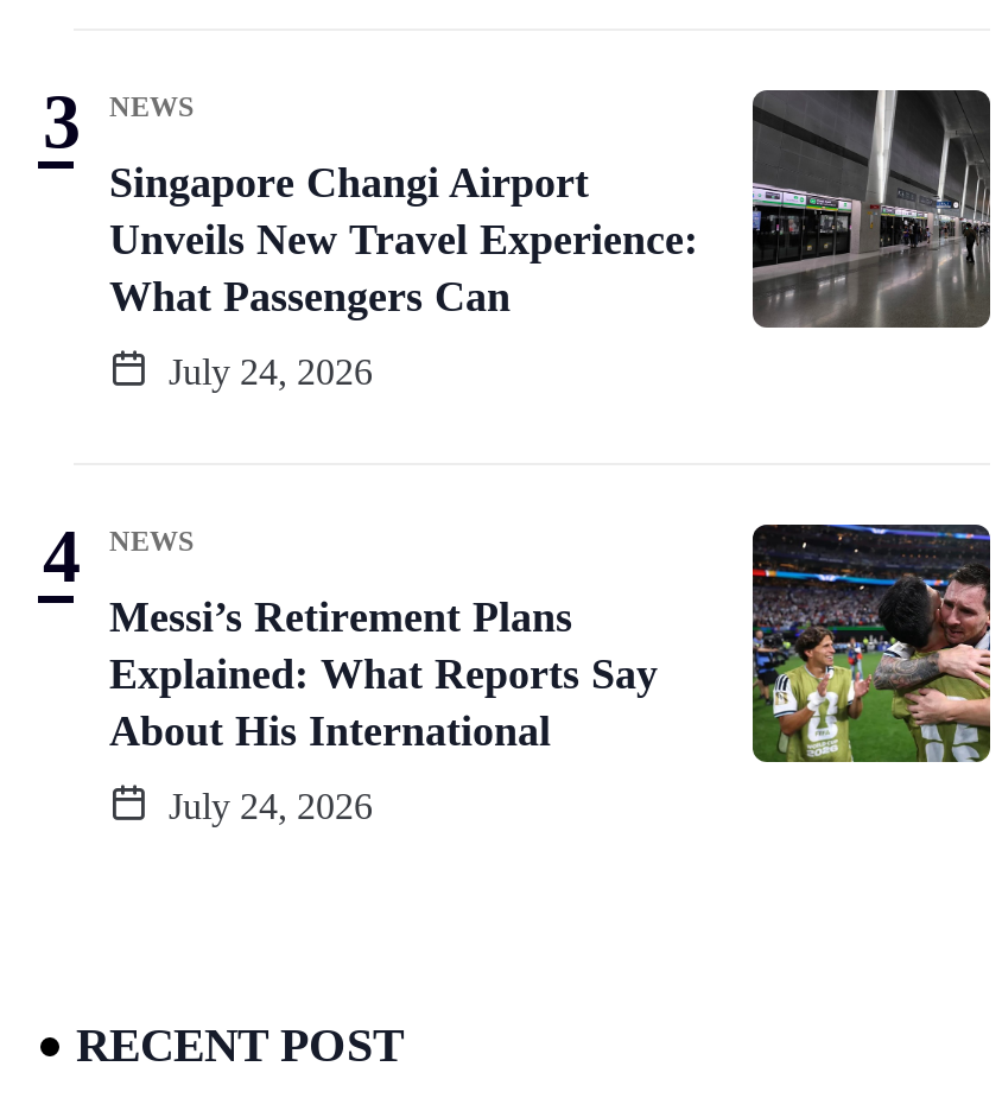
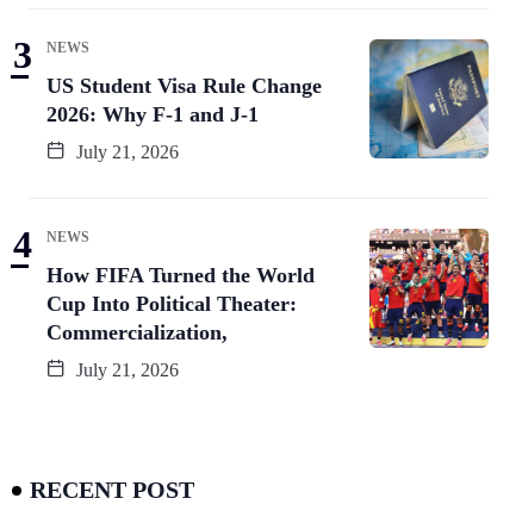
[109,88,993,330] [image] | Singapore Changi Airport | Unveils New Travel Experience: | What Passengers Can -> [46,38,490,160] [image] | US Student Visa Rule Change | 2026: Why F-1 and J-1
[159,351,373,391] July 24, 2026 -> [72,141,179,162] July 21, 2026
[750,522,993,764] [image] -> [368,228,490,349] [image]
[109,593,658,754] Messi’s Retirement Plans | Explained: What Reports Say | About His International -> [46,263,315,344] How FIFA Turned the World | Cup Into Political Theater: | Commercialization,
[159,785,373,825] July 24, 2026 -> [72,359,179,380] July 21, 2026

